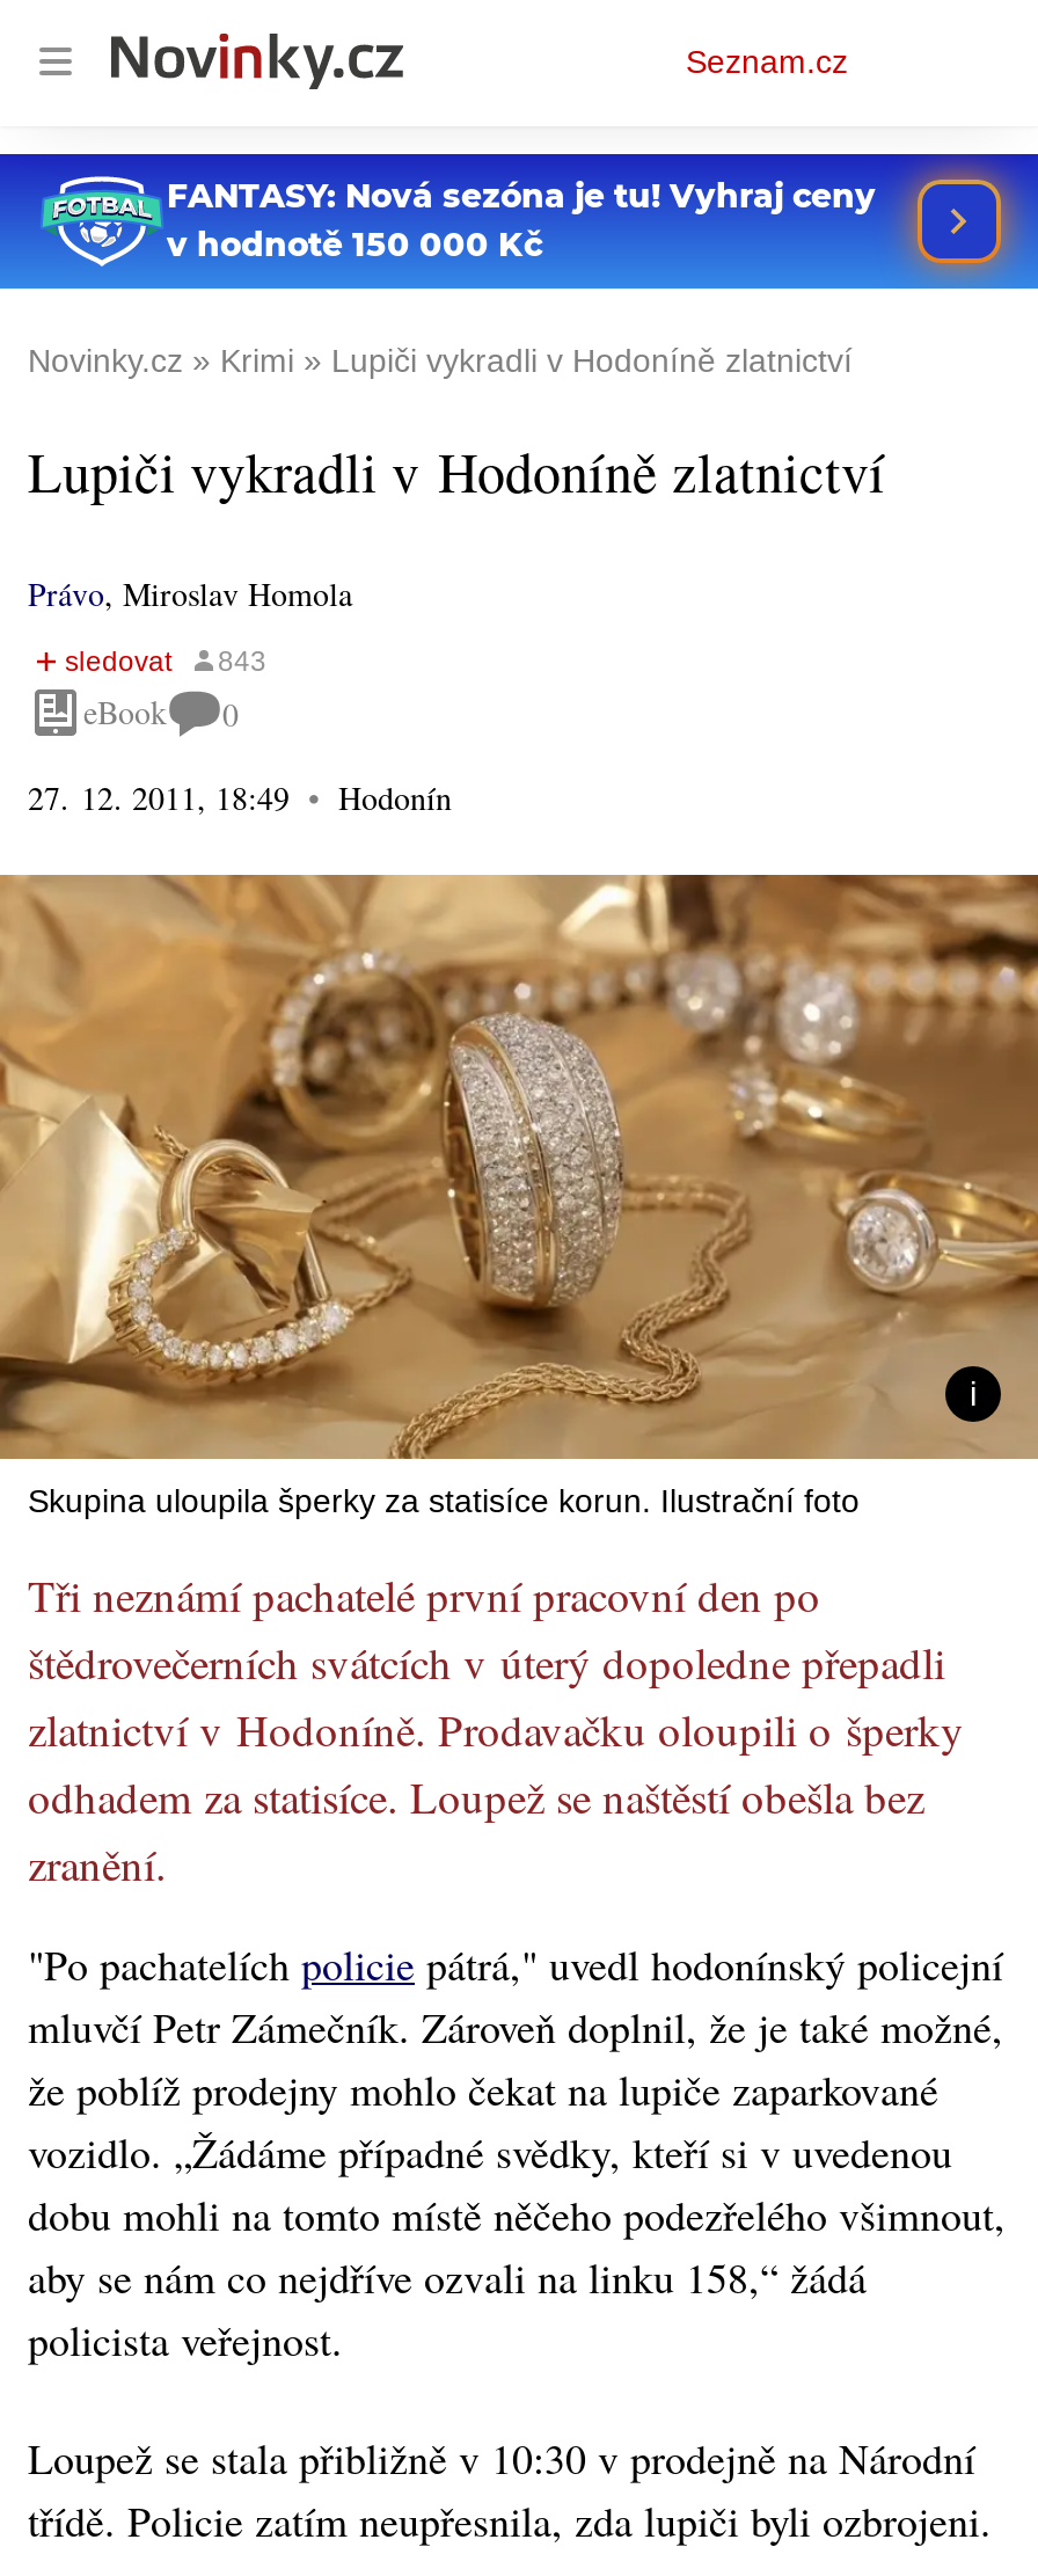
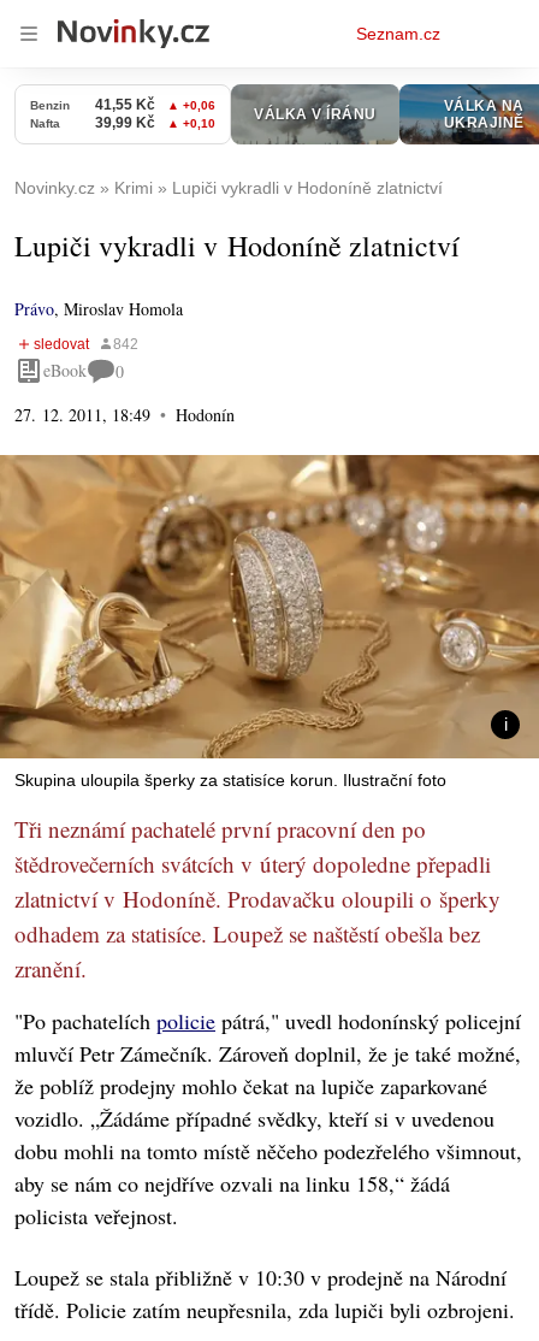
[7,152,1031,291] [image] -> [4,82,535,150] [image]

